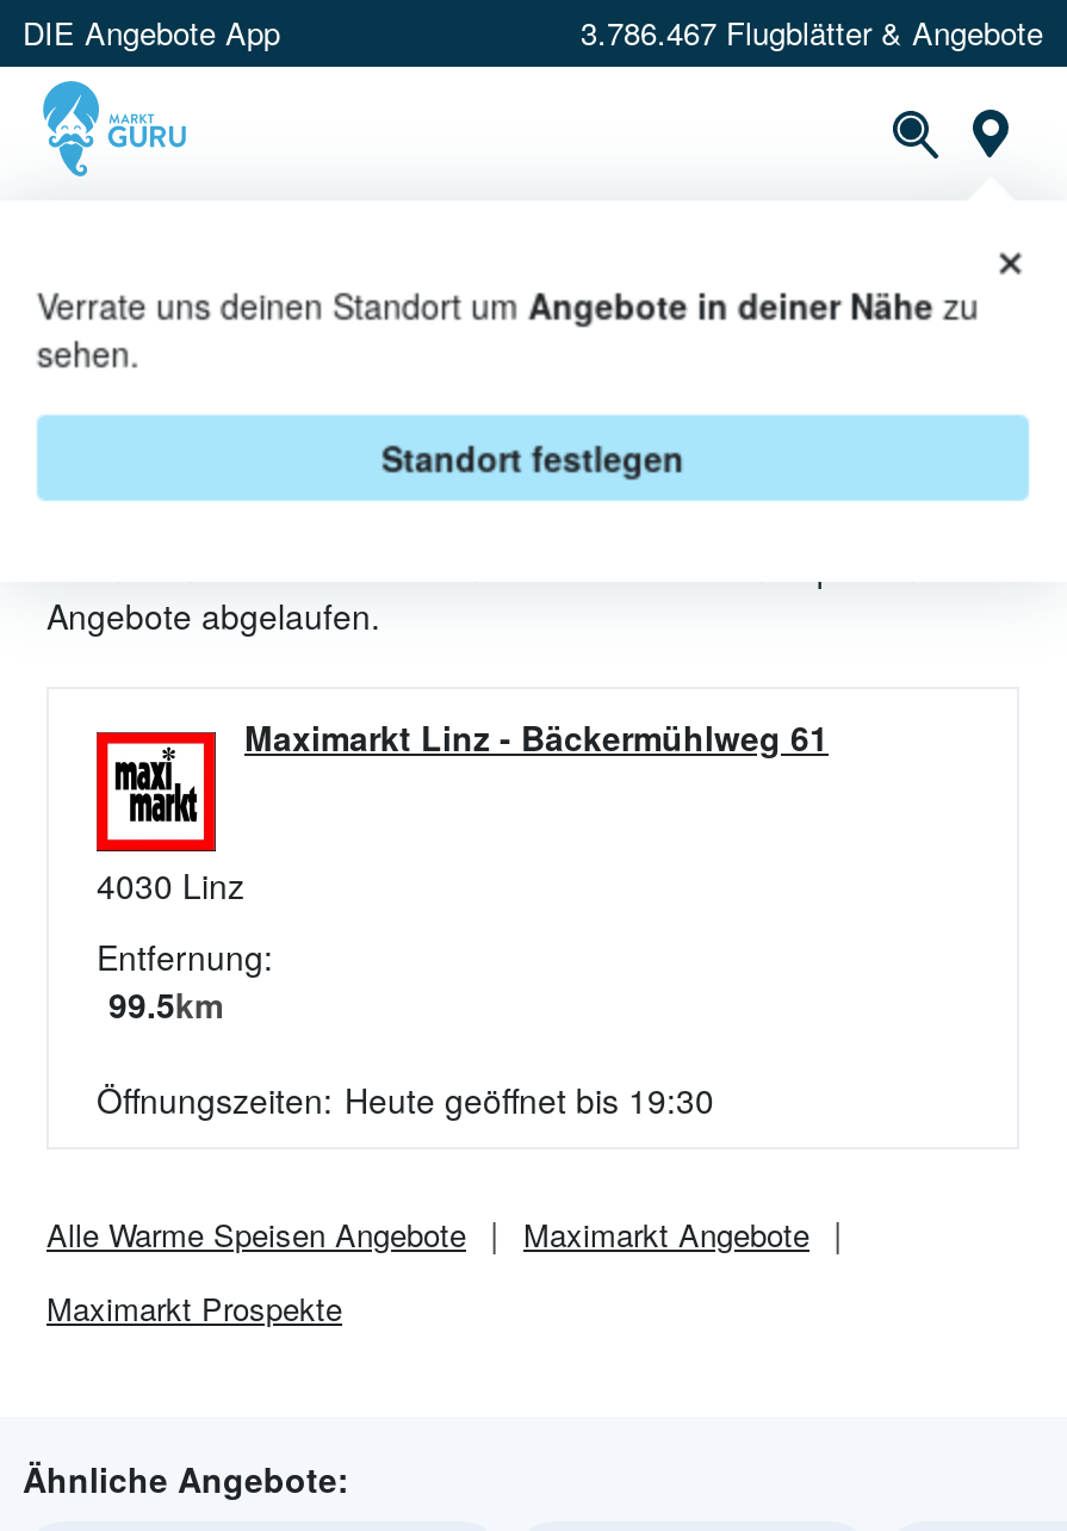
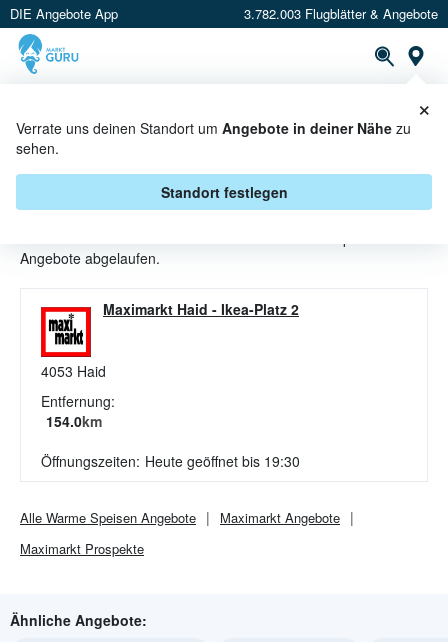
[581,10,1043,55] 3.786.467 Flugblätter & Angebote -> [244,4,438,23] 3.782.003 Flugblätter & Angebote
[244,713,829,761] Maximarkt Linz - Bäckermühlweg 61 -> [103,299,299,319] Maximarkt Haid - Ikea-Platz 2
[97,861,244,909] 4030 Linz -> [41,361,106,381] 4053 Haid
[108,980,223,1028] 99.5km -> [46,411,102,431] 154.0km

